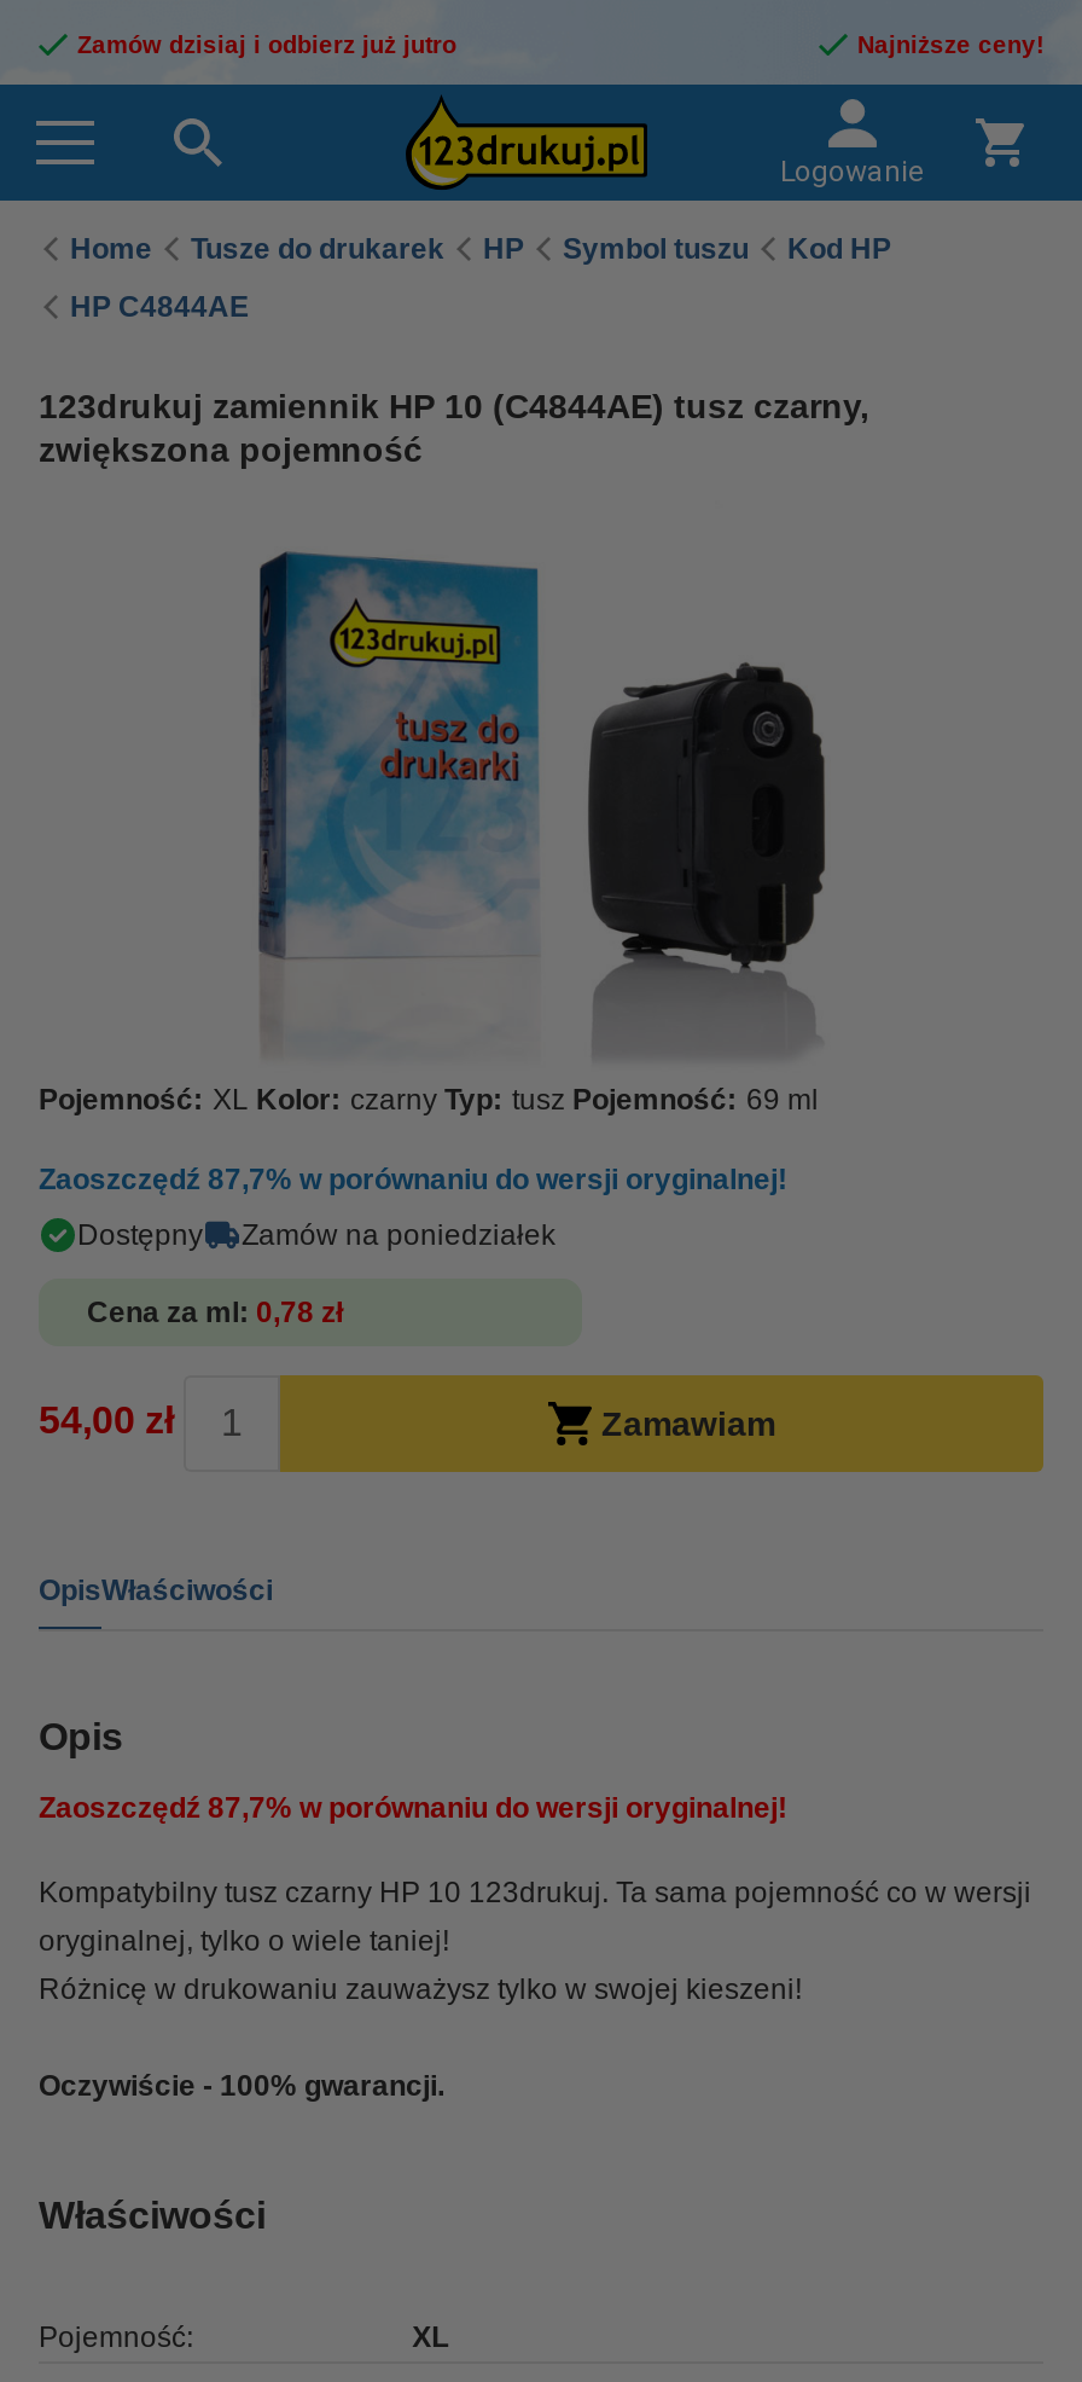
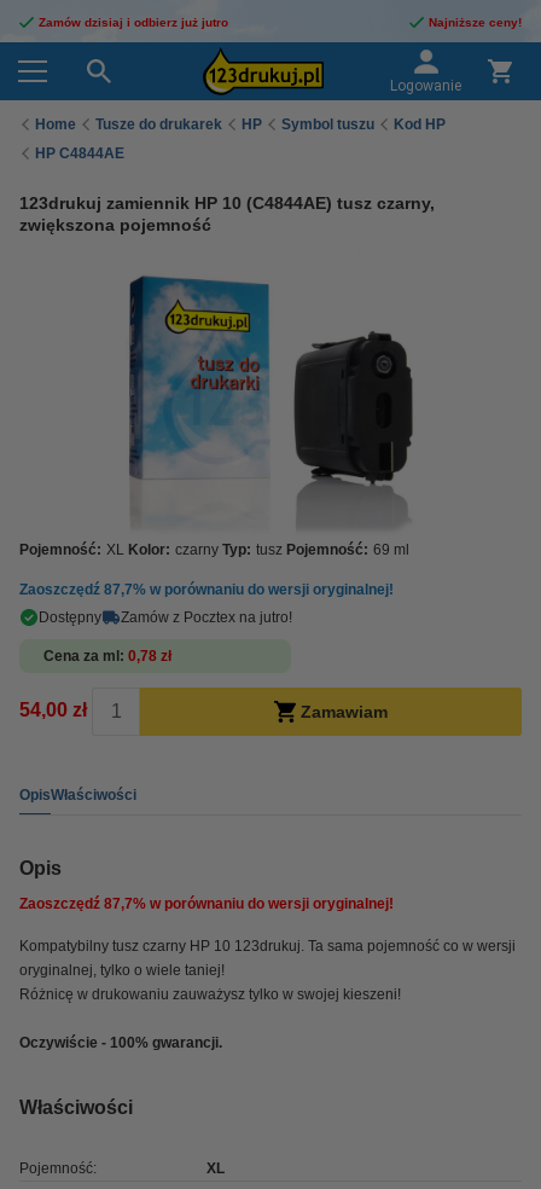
[242,1218,555,1252] Zamów na poniedziałek -> [121,609,292,626] Zamów z Pocztex na jutro!

